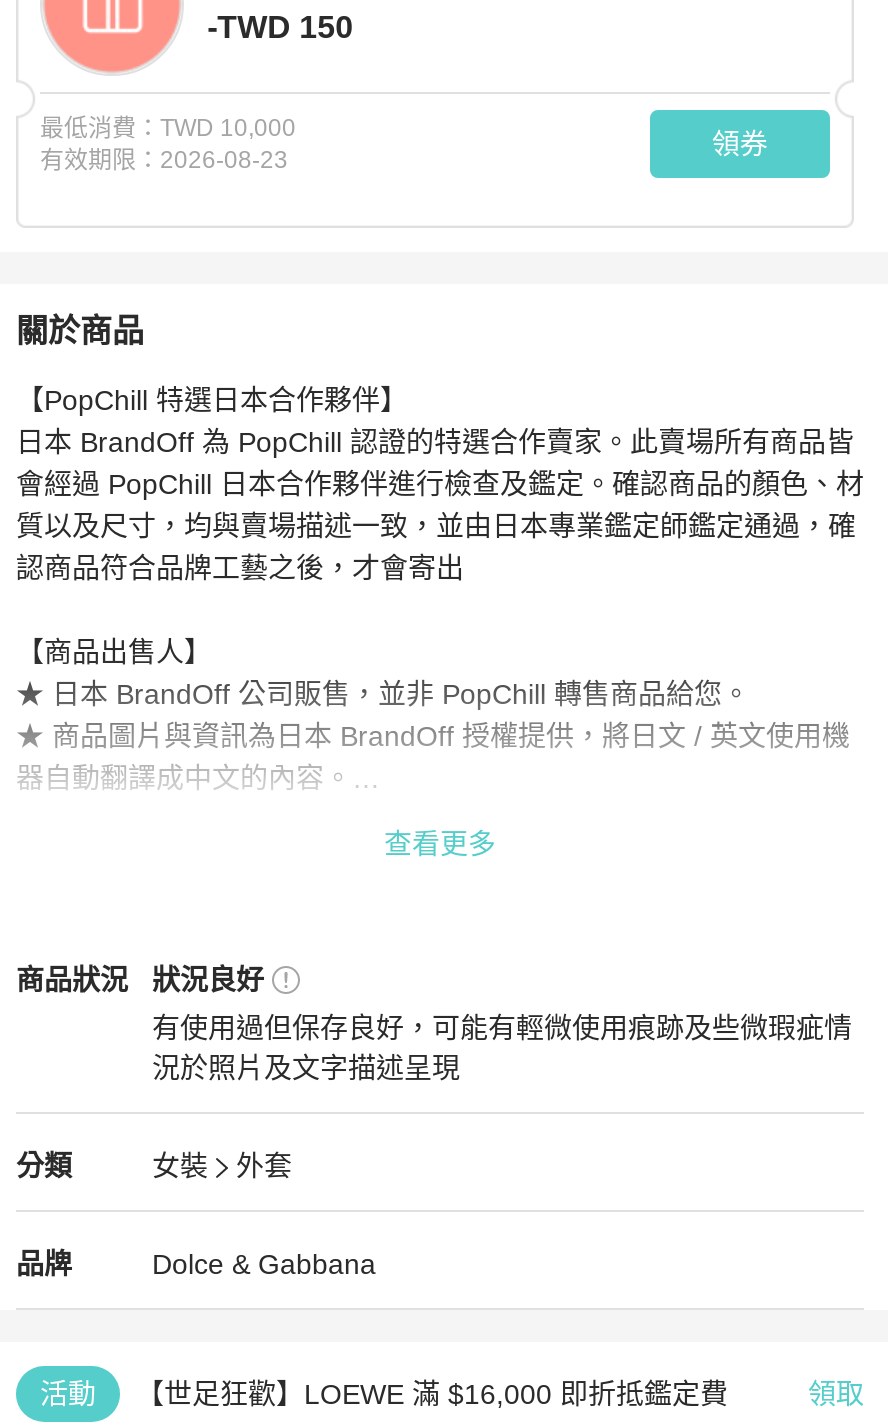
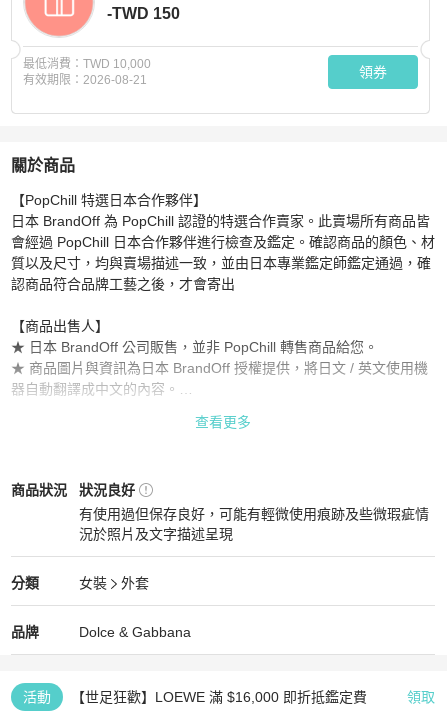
[40,145,288,173] 有效期限：2026-08-23 -> [23,73,147,87] 有效期限：2026-08-21

